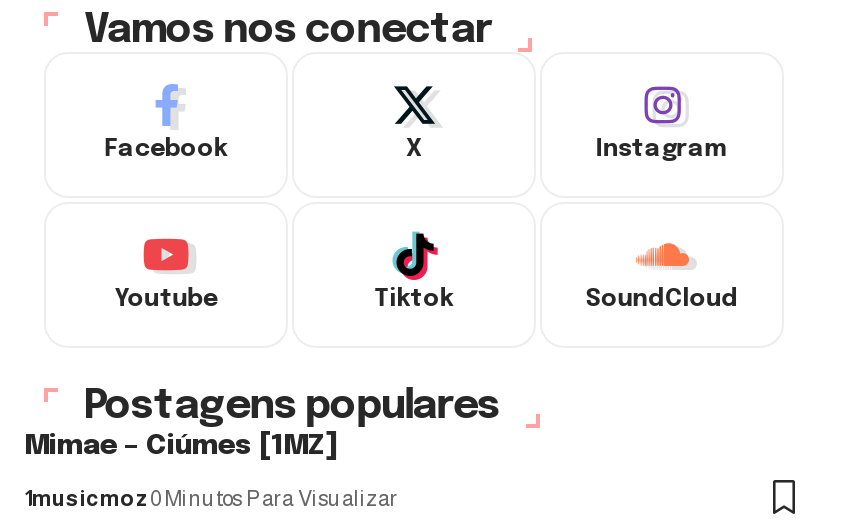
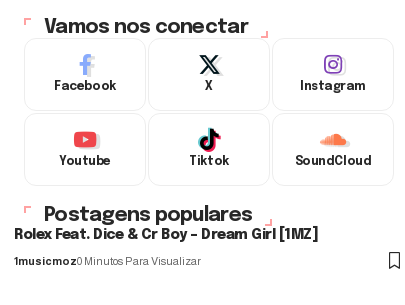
[24,432,338,460] Mimae – Ciúmes [1MZ] -> [14,228,318,242] Rolex Feat. Dice & Cr Boy – Dream Girl [1MZ]

